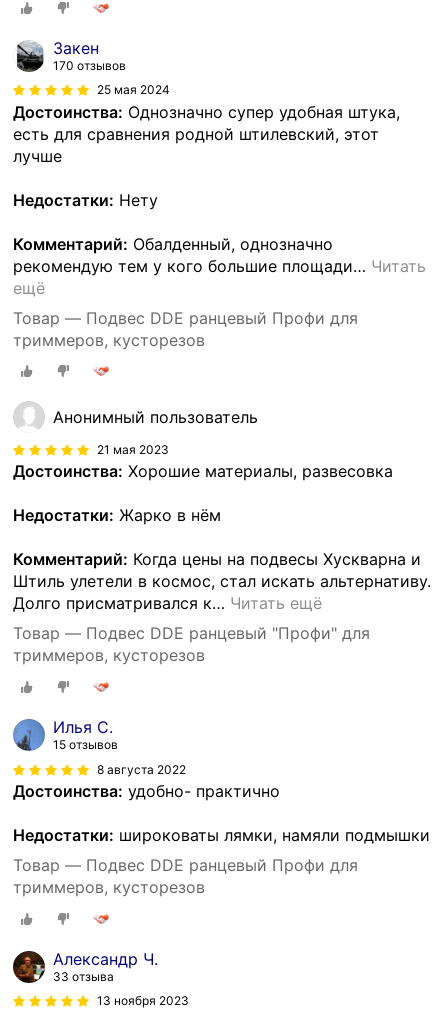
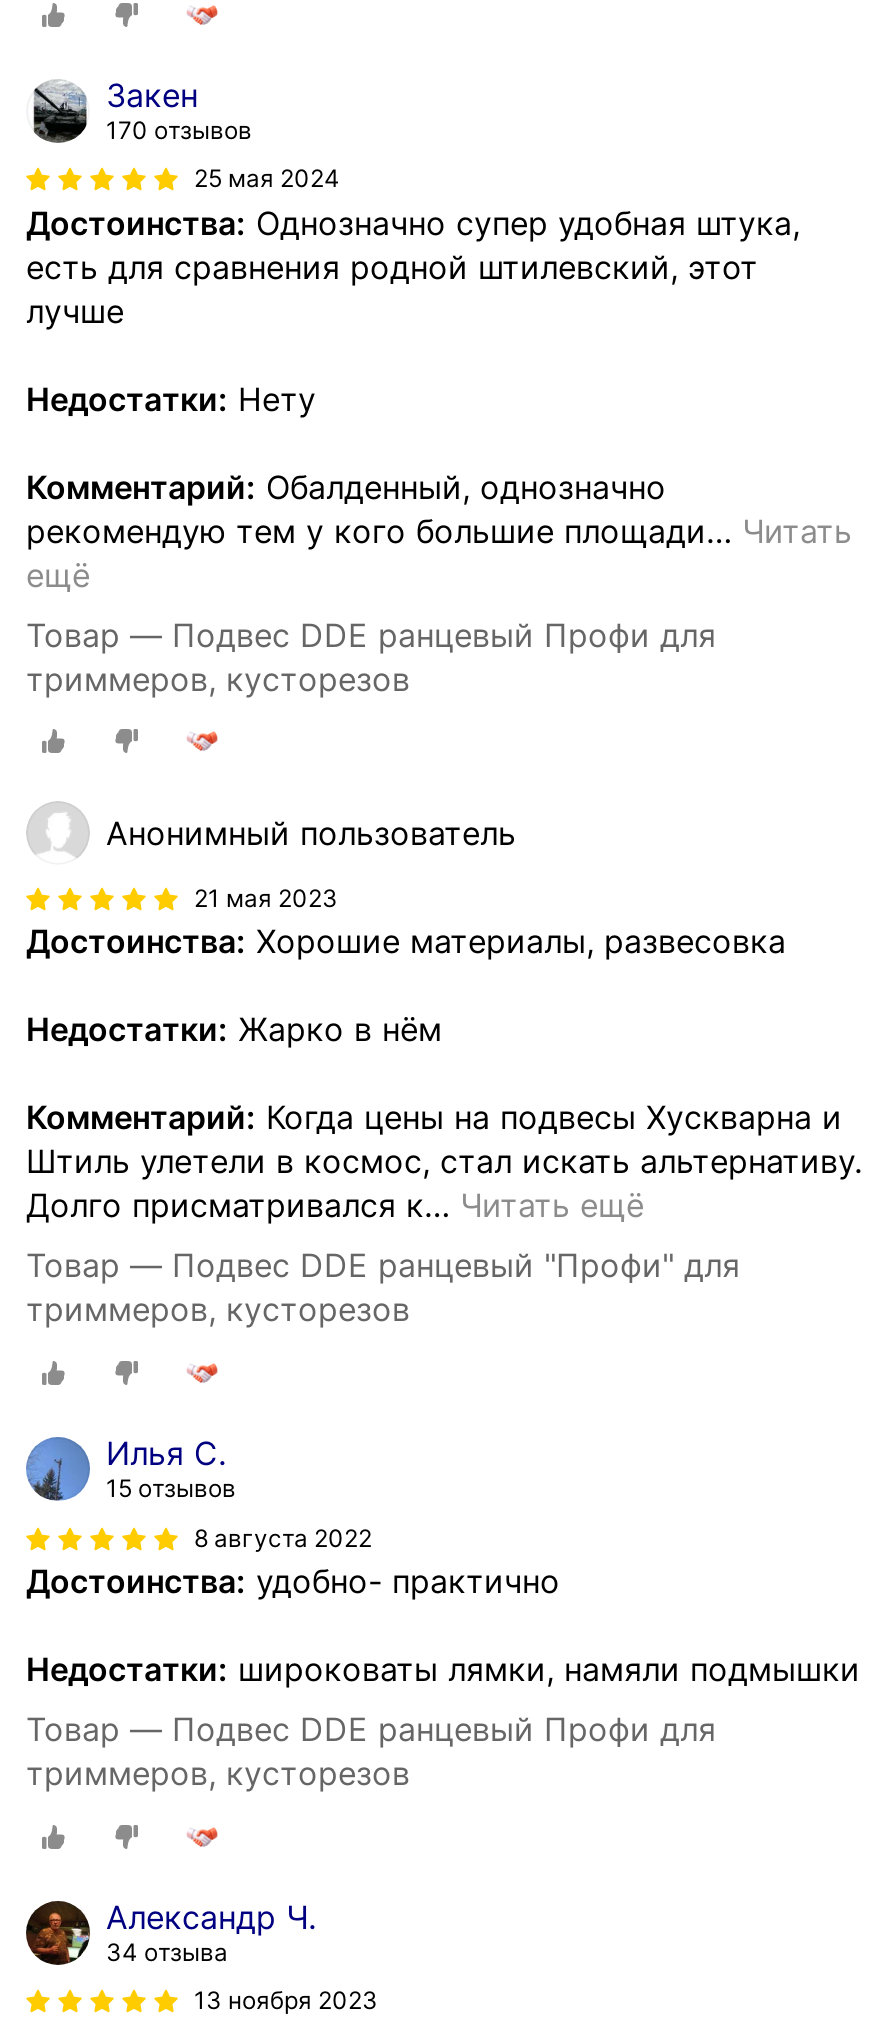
[53,969,114,984] 33 отзыва -> [106,1936,228,1966] 34 отзыва

